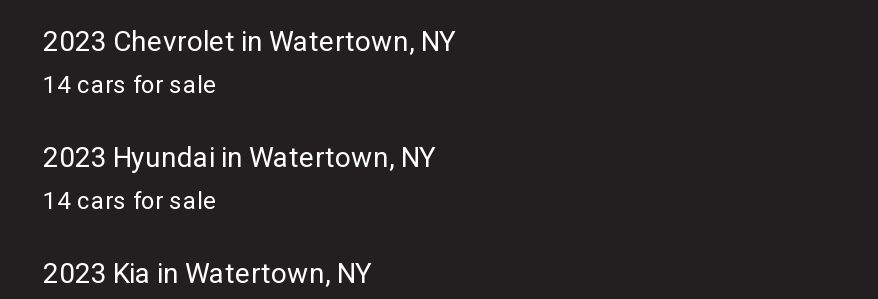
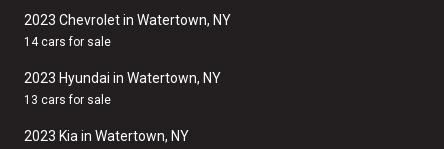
[43,187,217,215] 14 cars for sale -> [24,93,111,107] 13 cars for sale

